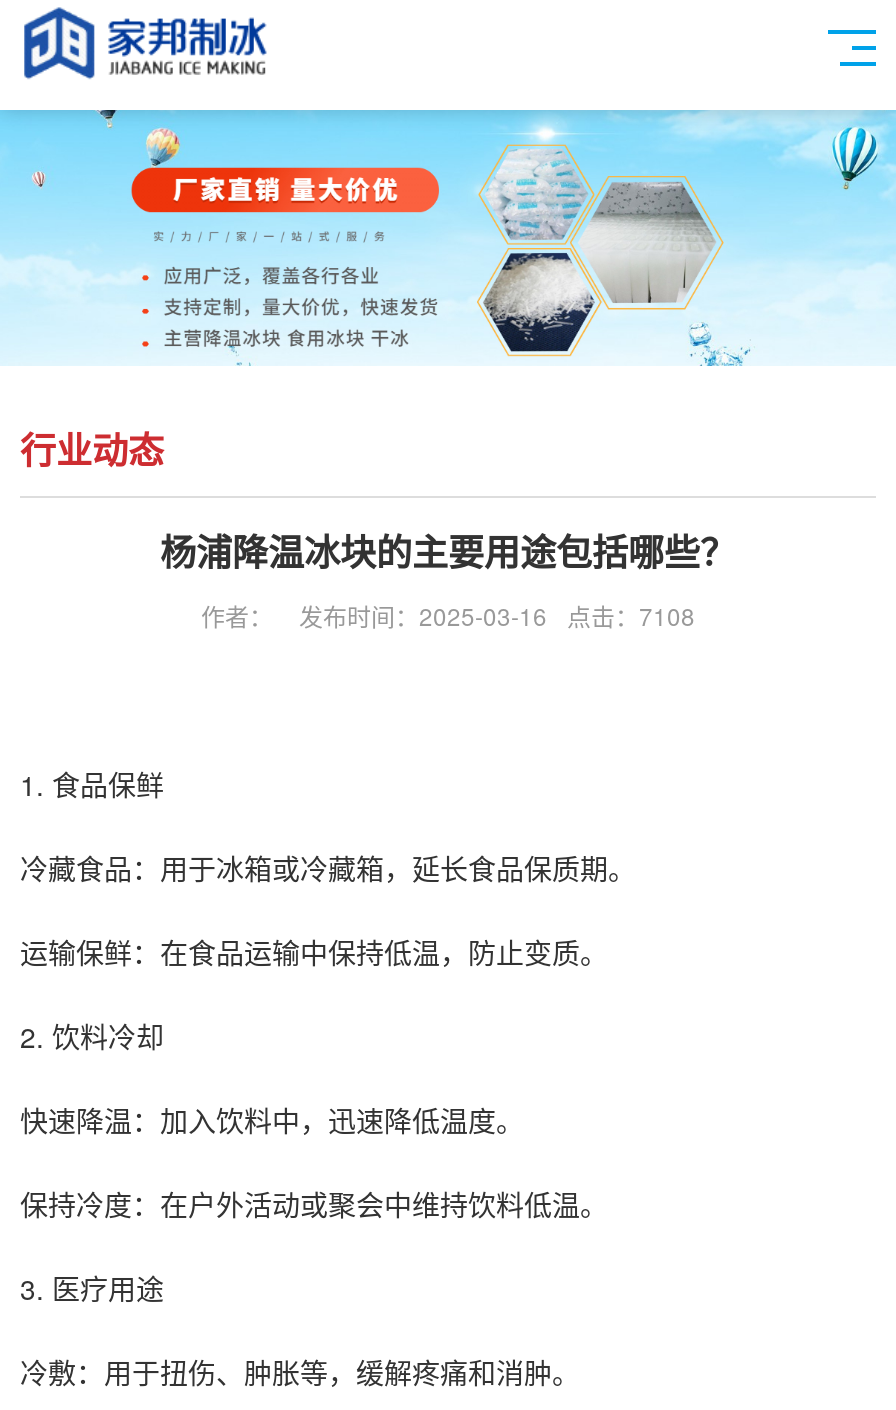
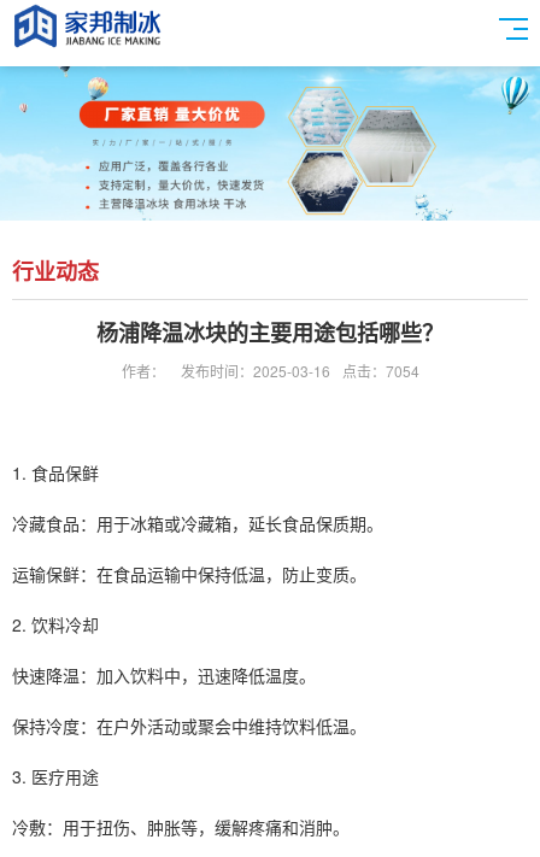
[299,598,695,632] 发布时间：2025-03-16 点击：7108 -> [180,360,419,381] 发布时间：2025-03-16 点击：7054

